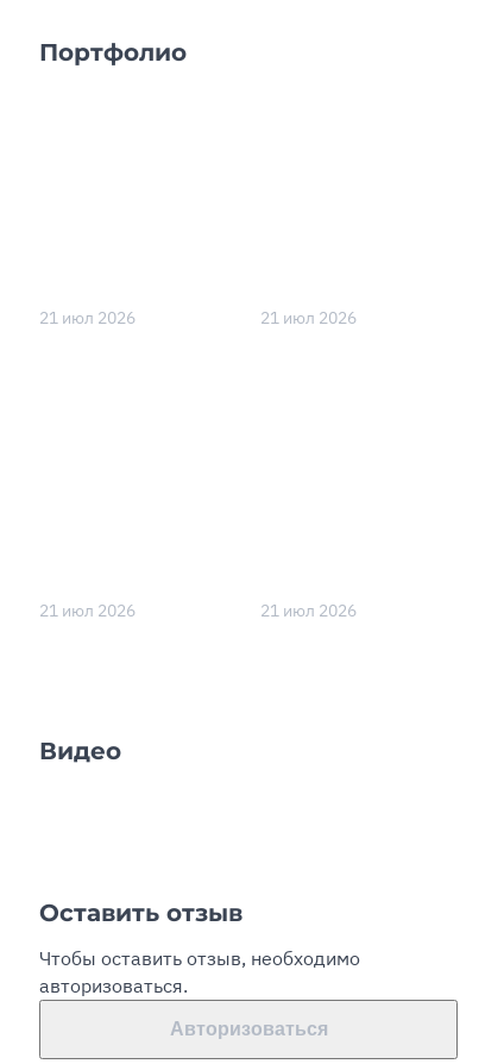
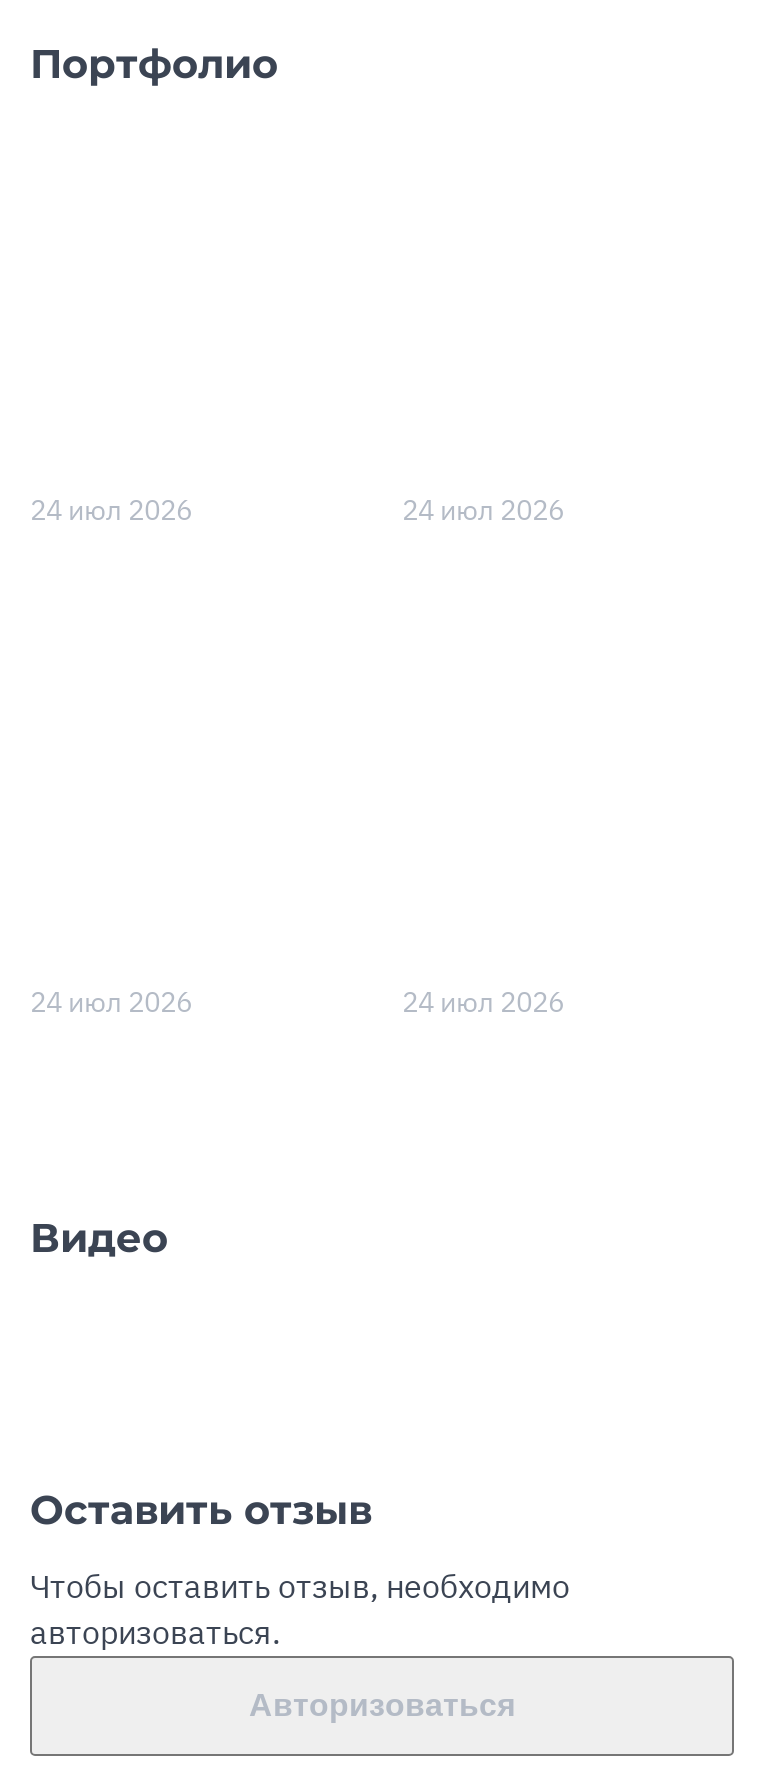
[39,307,136,328] 21 июл 2026 -> [30,491,192,527] 24 июл 2026
[260,307,357,328] 21 июл 2026 -> [402,491,564,527] 24 июл 2026
[39,599,136,621] 21 июл 2026 -> [30,983,192,1019] 24 июл 2026
[260,599,357,621] 21 июл 2026 -> [402,983,564,1019] 24 июл 2026

